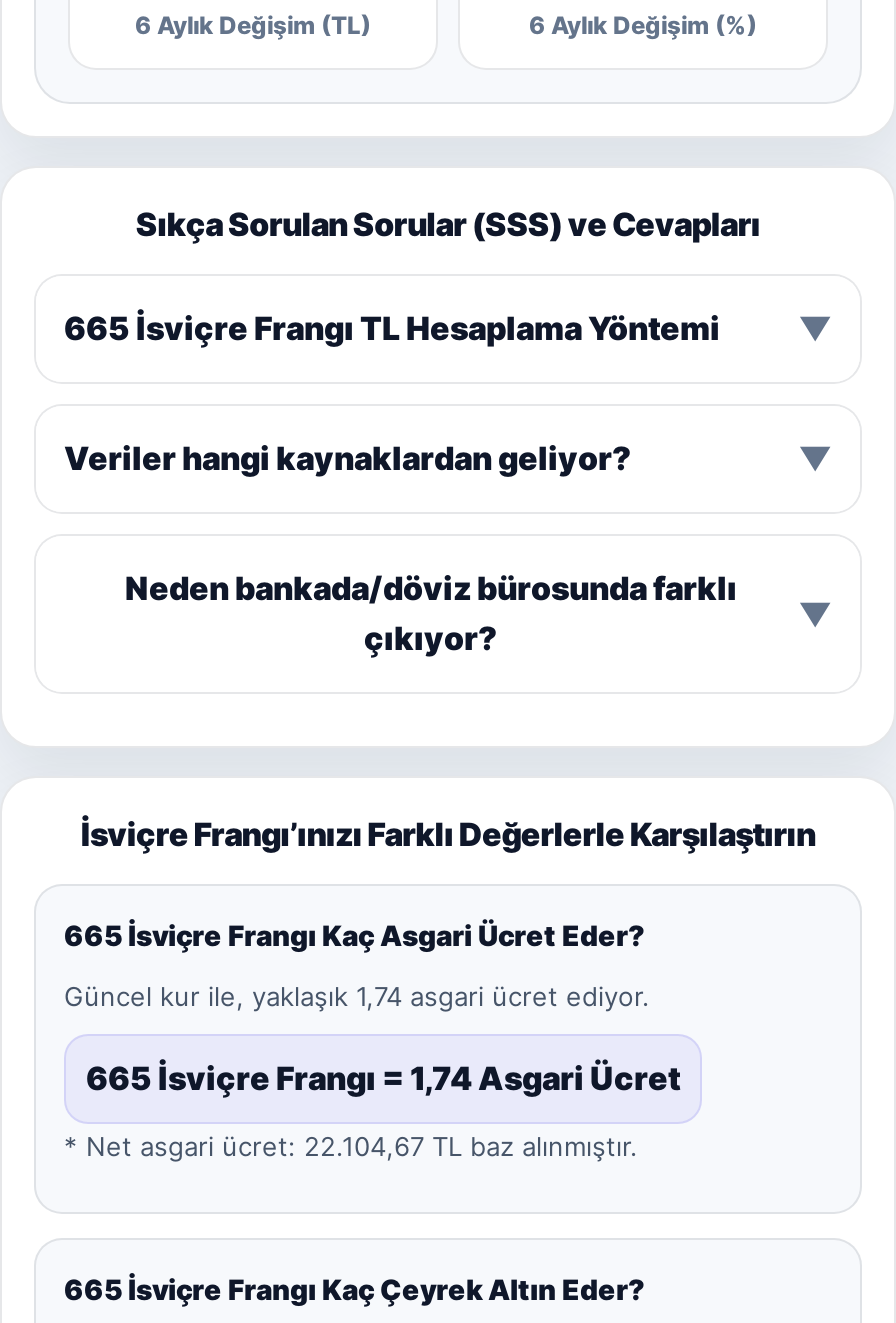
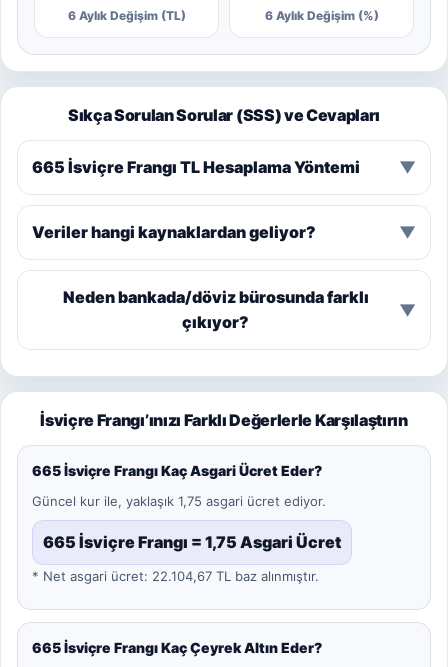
[64,980,650,1012] Güncel kur ile, yaklaşık 1,74 asgari ücret ediyor. -> [32,493,326,509] Güncel kur ile, yaklaşık 1,75 asgari ücret ediyor.
[86,1058,680,1098] 665 İsviçre Frangı = 1,74 Asgari Ücret -> [43,532,341,552] 665 İsviçre Frangı = 1,75 Asgari Ücret

